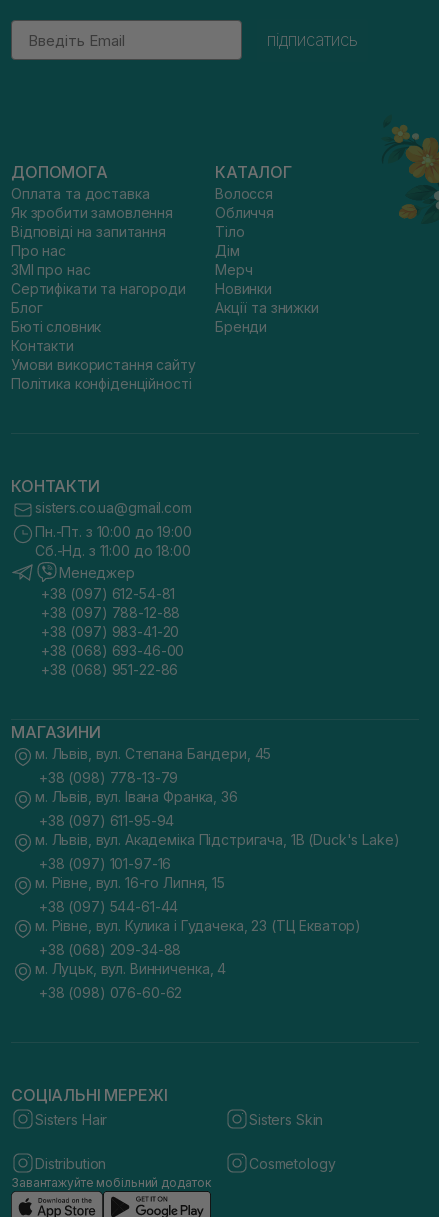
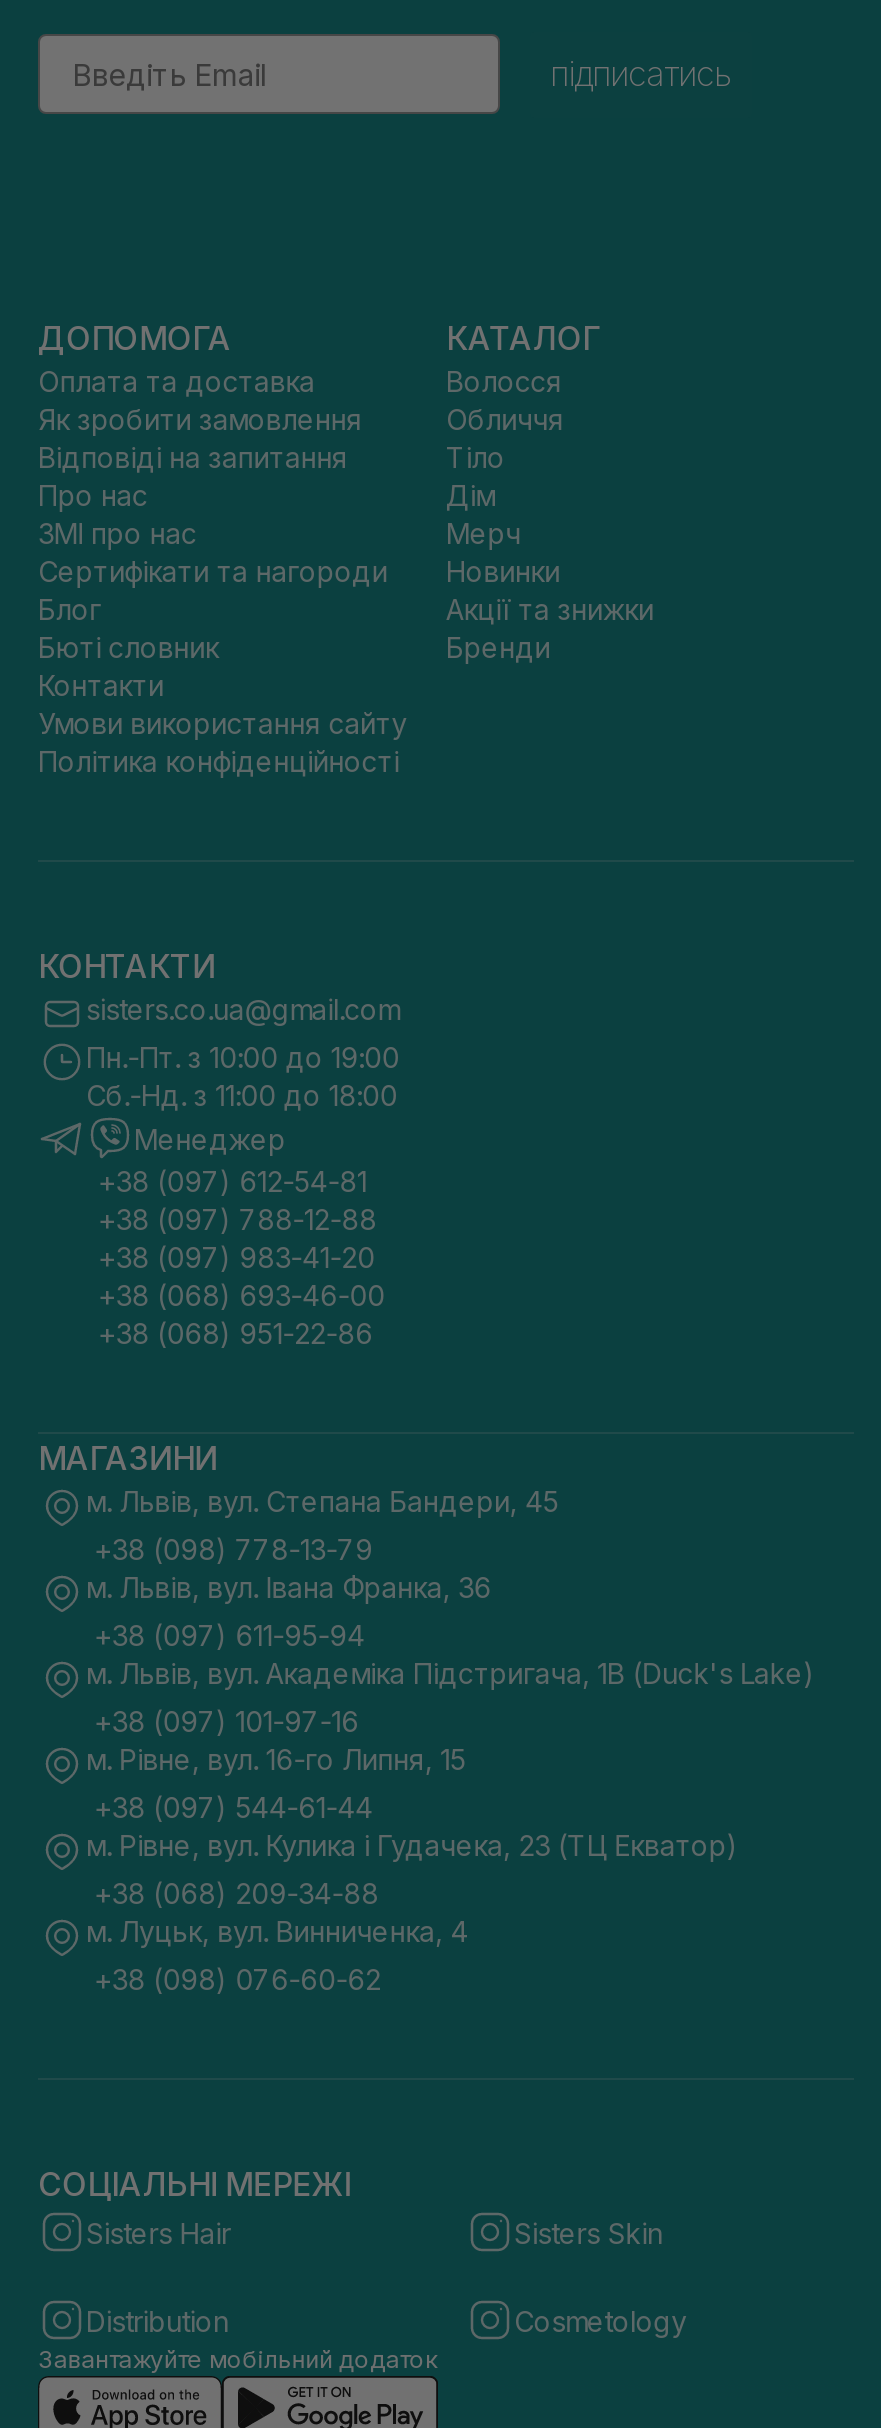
[384,121,436,223] [image] -> none

